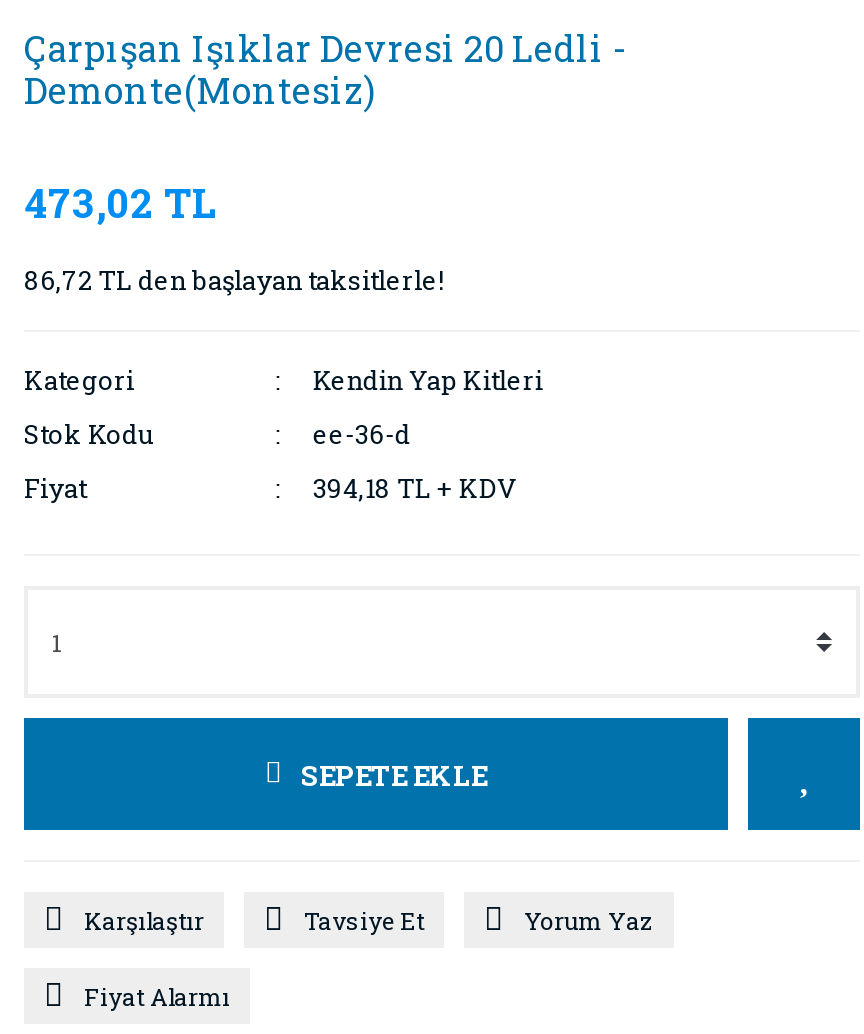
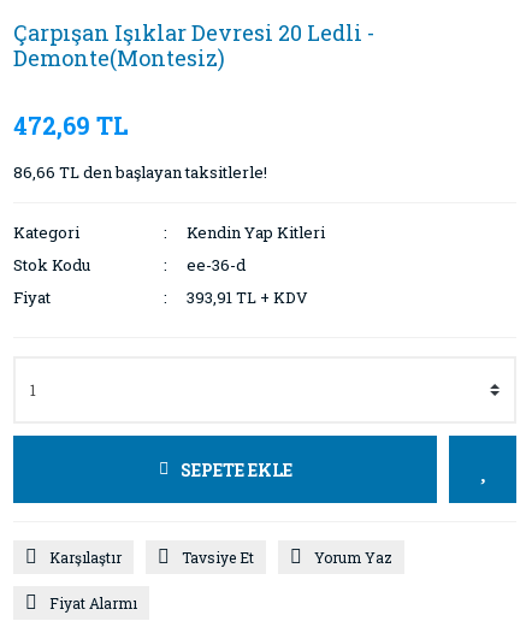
[24,176,218,228] 473,02 TL -> [13,110,129,141] 472,69 TL
[24,262,444,298] 86,72 TL den başlayan taksitlerle! -> [13,161,267,183] 86,66 TL den başlayan taksitlerle!
[313,470,517,506] 394,18 TL + KDV -> [187,286,309,308] 393,91 TL + KDV

